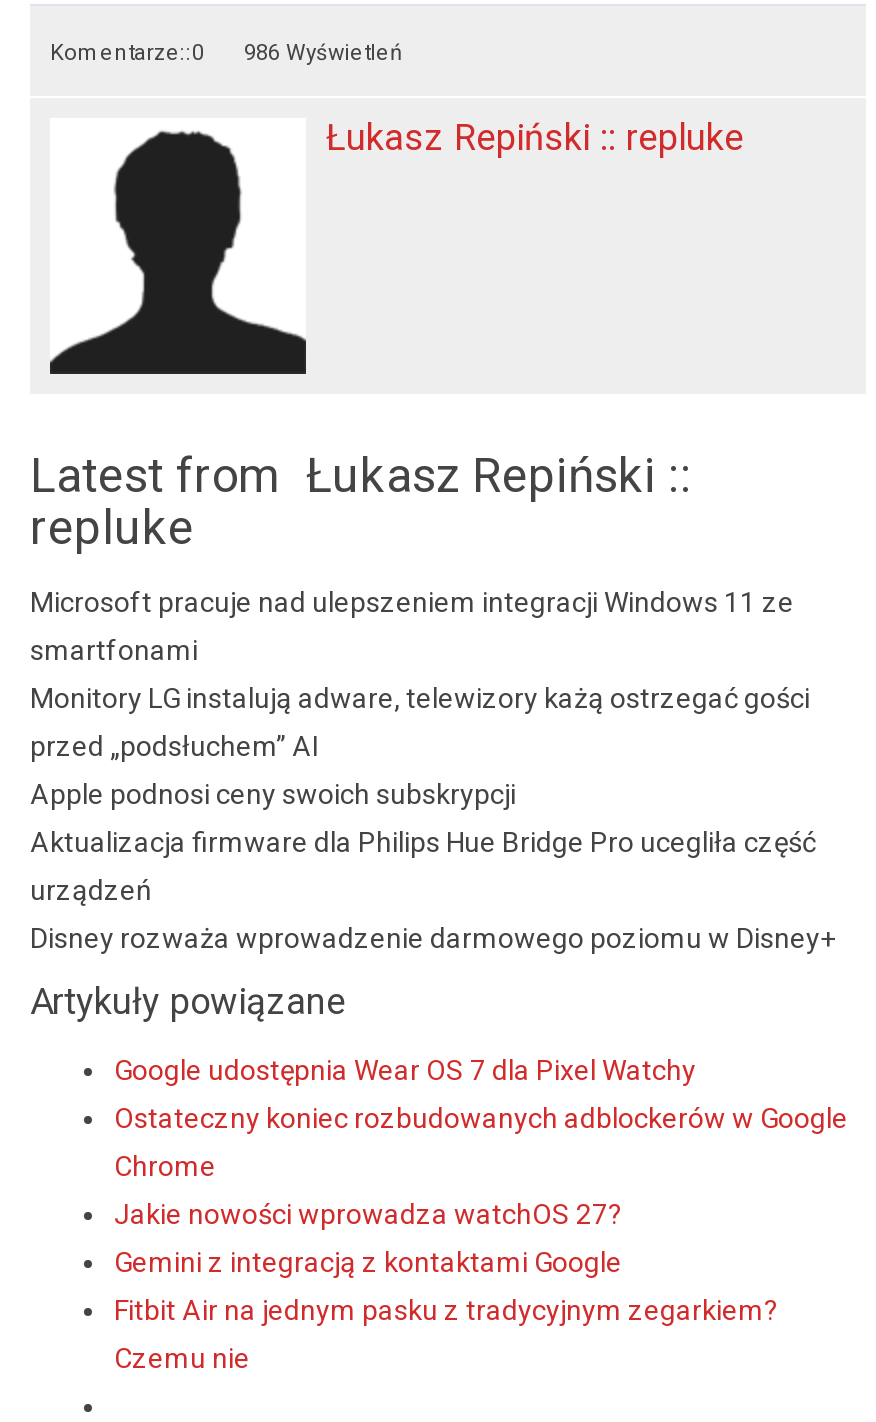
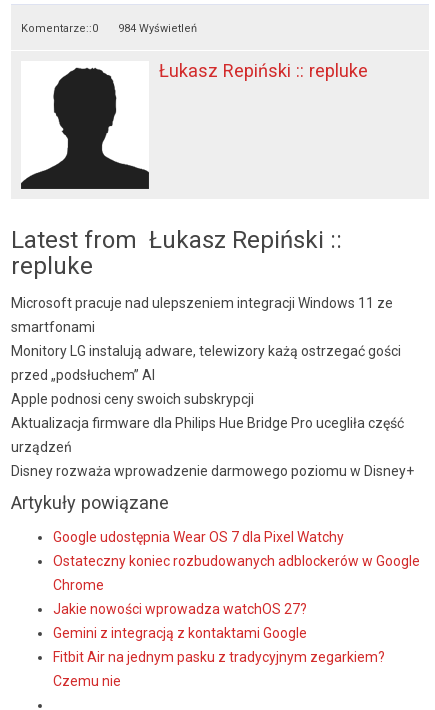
[50,39,402,65] Komentarze::0 986 Wyświetleń -> [21,22,197,35] Komentarze::0 984 Wyświetleń

